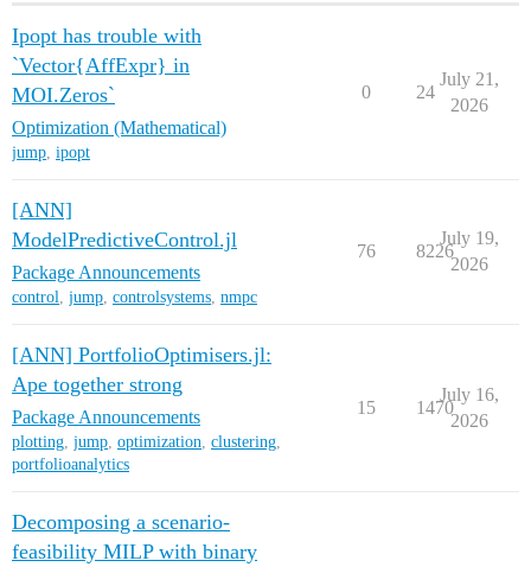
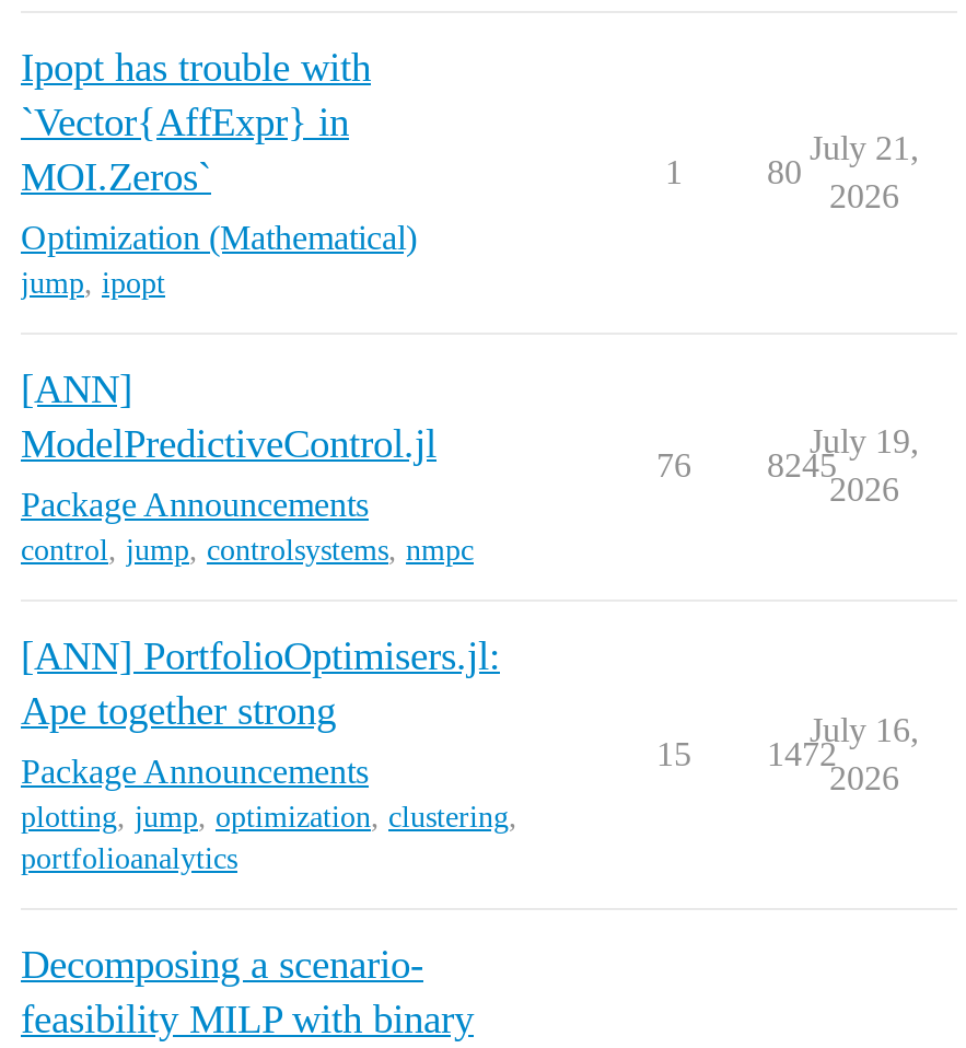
[361,82,370,102] 0 -> [665,153,683,190] 1
[416,82,435,102] 24 -> [767,153,802,190] 80
[416,241,454,261] 8226 -> [767,446,837,484] 8245
[416,397,454,418] 1470 -> [767,735,837,772] 1472

